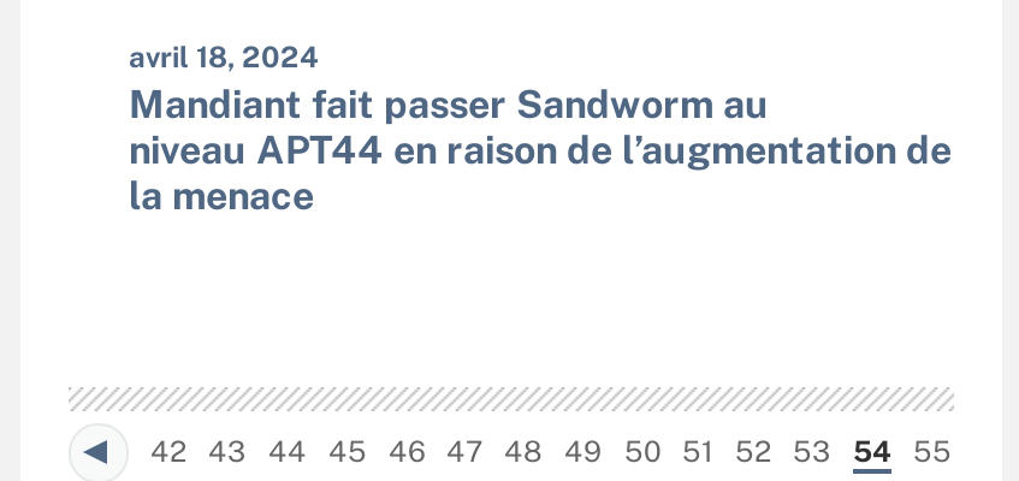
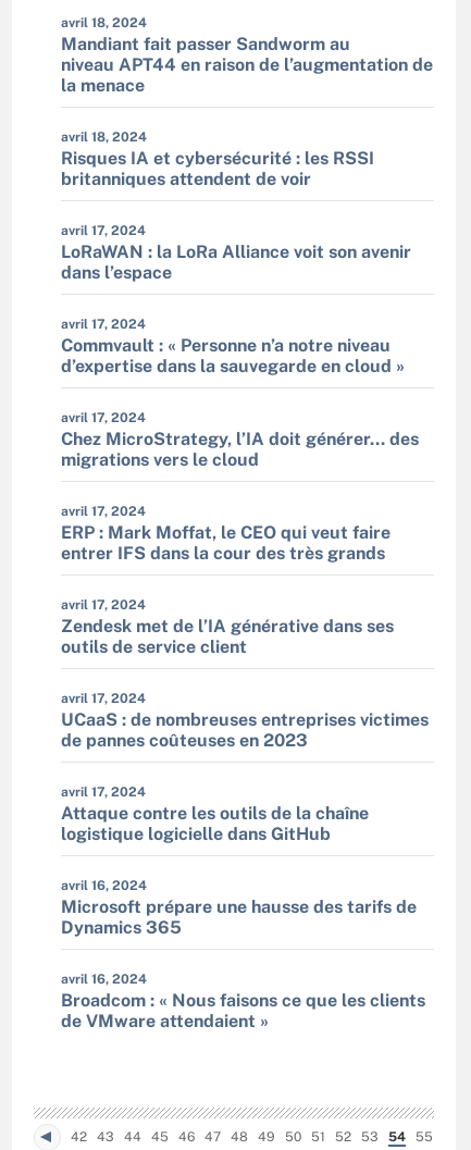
none -> [61,129,429,1031] avril 18, 2024 | Risques IA et cybersécurité : les RSSI | britanniques attendent de voir | avril 17, 2024 | LoRaWAN : la LoRa Alliance voit son avenir | dans l’espace | avril 17, 2024 | Commvault : « Personne n’a notre niveau | d’expertise dans la sauvegarde en cloud » | avril 17, 2024 | Chez MicroStrategy, l’IA doit générer… des | migrations vers le cloud | avril 17, 2024 | ERP : Mark Moffat, le CEO qui veut faire | entrer IFS dans la cour des très grands | avril 17, 2024 | Zendesk met de l’IA générative dans ses | outils de service client | avril 17, 2024 | UCaaS : de nombreuses entreprises victimes | de pannes coûteuses en 2023 | avril 17, 2024 | Attaque contre les outils de la chaîne | logistique logicielle dans GitHub | avril 16, 2024 | Microsoft prépare une hausse des tarifs de | Dynamics 365 | avril 16, 2024 | Broadcom : « Nous faisons ce que les clients | de VMware attendaient »

